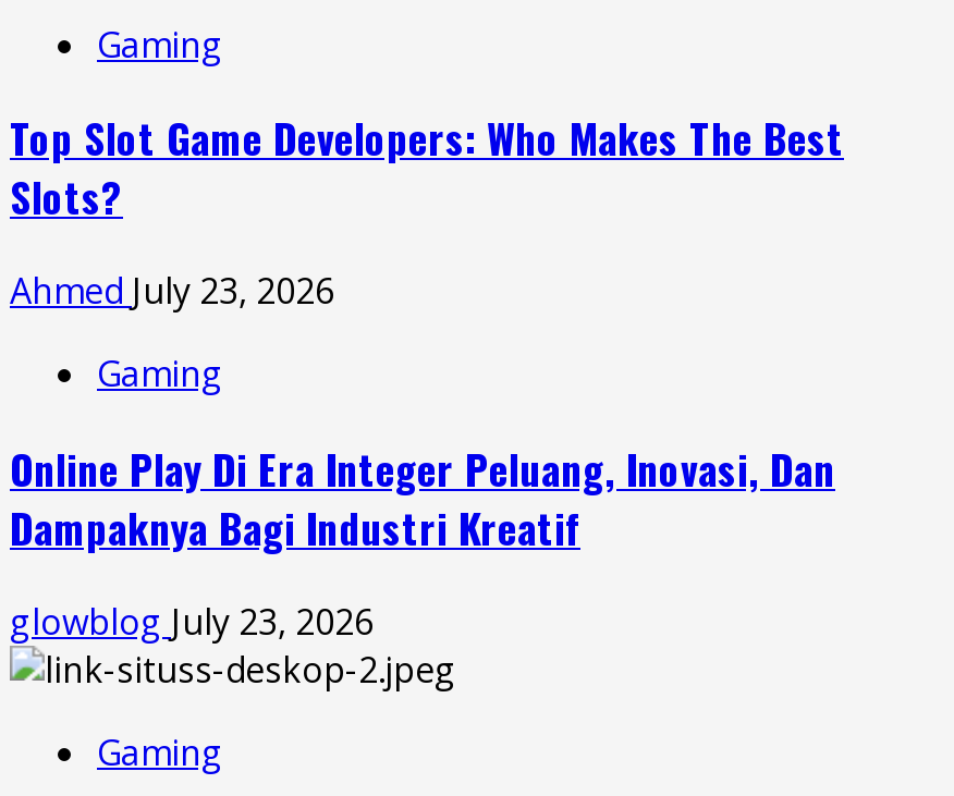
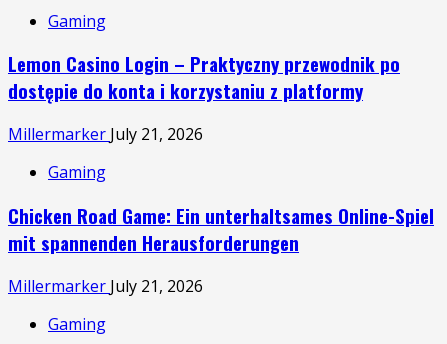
[10,109,844,226] Top Slot Game Developers: Who Makes The Best | Slots? -> [8,50,400,104] Lemon Casino Login – Praktyczny przewodnik po | dostępie do konta i korzystaniu z platformy
[10,267,334,315] Ahmed July 23, 2026 -> [8,123,203,145] Millermarker July 21, 2026
[10,439,835,556] Online Play Di Era Integer Peluang, Inovasi, Dan | Dampaknya Bagi Industri Kreatif -> [8,202,434,256] Chicken Road Game: Ein unterhaltsames Online-Spiel | mit spannenden Herausforderungen
[10,597,374,645] glowblog July 23, 2026 -> [8,275,203,297] Millermarker July 21, 2026

